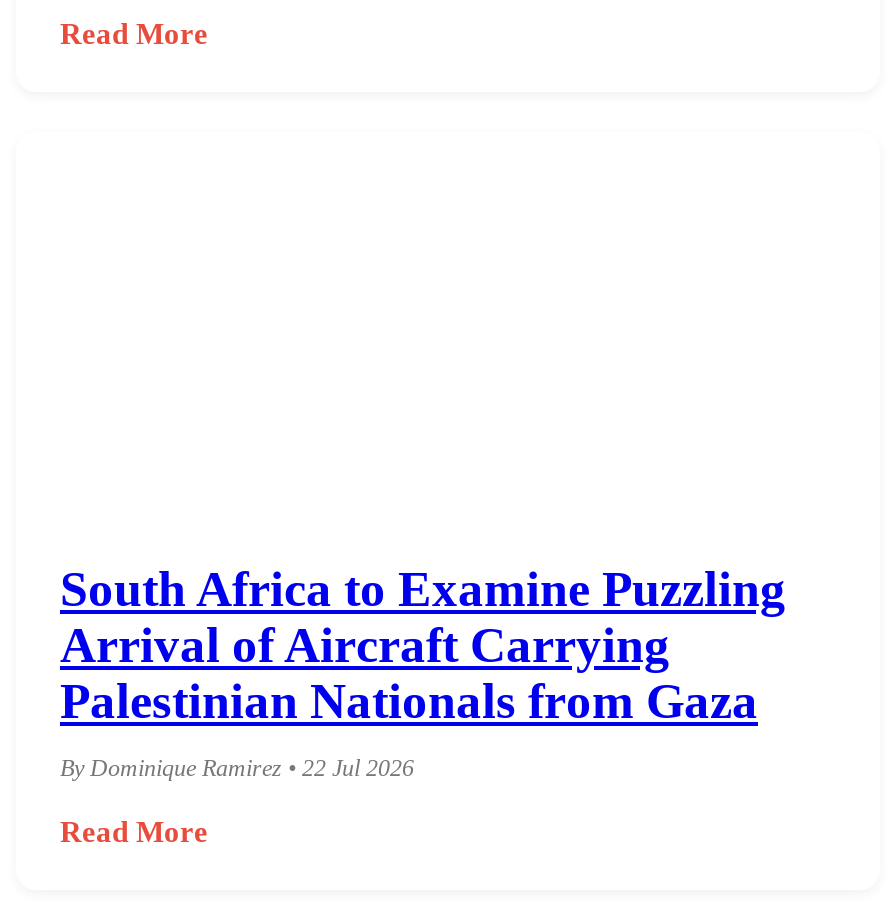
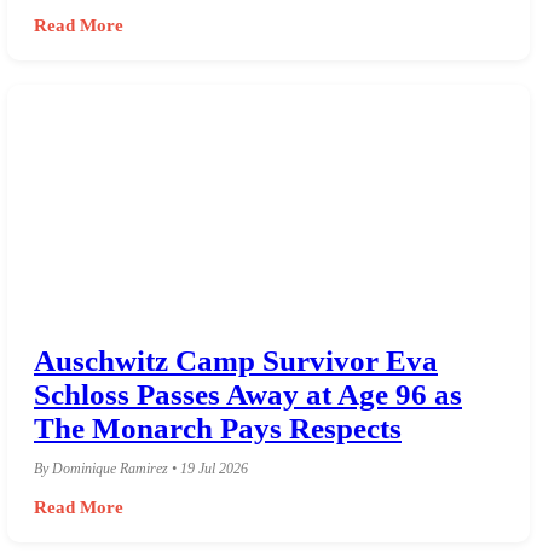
[60,562,786,728] South Africa to Examine Puzzling | Arrival of Aircraft Carrying | Palestinian Nationals from Gaza -> [34,344,462,444] Auschwitz Camp Survivor Eva | Schloss Passes Away at Age 96 as | The Monarch Pays Respects
[60,754,414,782] By Dominique Ramirez • 22 Jul 2026 -> [34,460,248,477] By Dominique Ramirez • 19 Jul 2026

